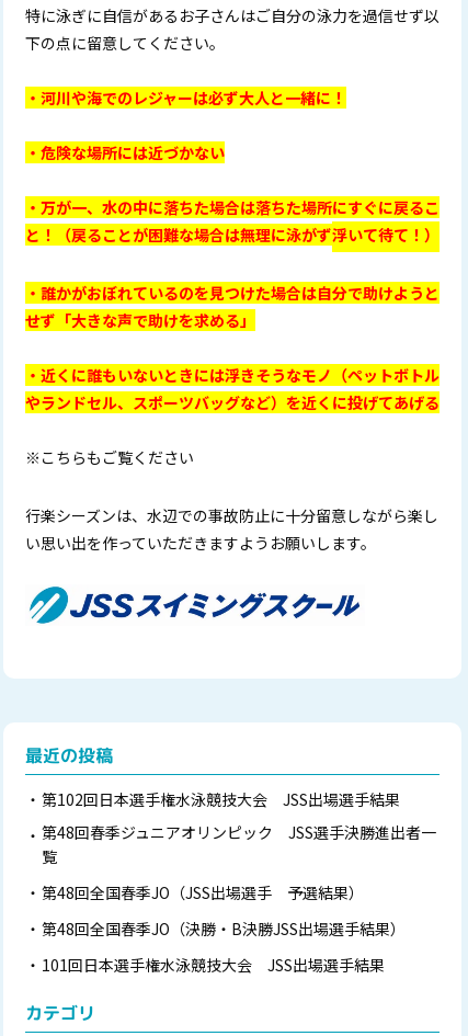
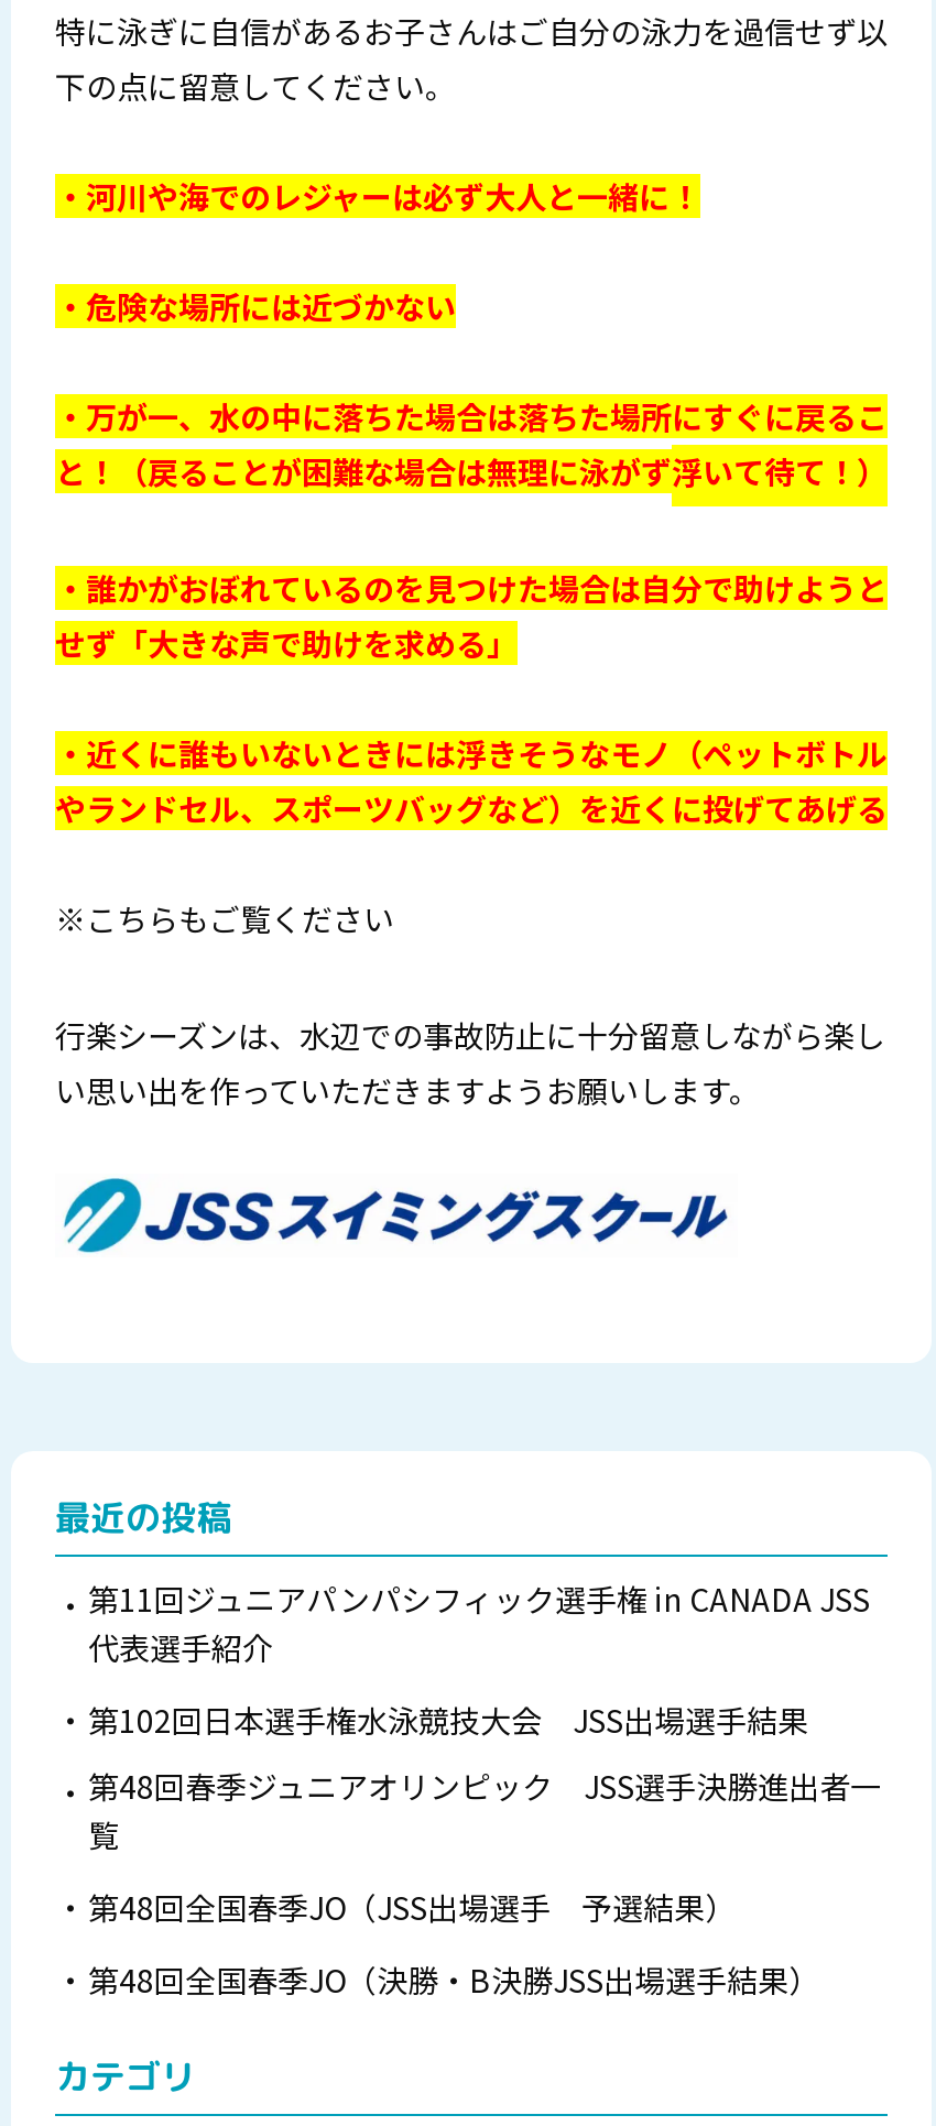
none -> [88,1576,870,1669] 第11回ジュニアパンパシフィック選手権 in CANADA JSS | 代表選手紹介
moved [42,788,436,939] -> [88,1697,881,2001]: 第102回日本選手権水泳競技大会 JSS出場選手結果 | 第48回春季ジュニアオリンピック JSS選手決勝進出者一 | 覧 | 第48回全国春季JO（JSS出場選手 予選結果） | 第48回全国春季JO（決勝・B決勝JSS出場選手結果）
[42,954,385,976] 101回日本選手権水泳競技大会 JSS出場選手結果 -> none

